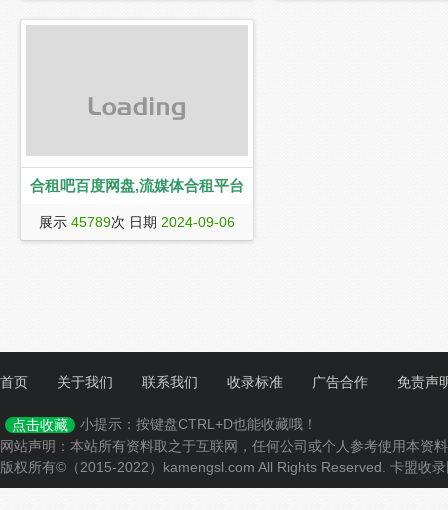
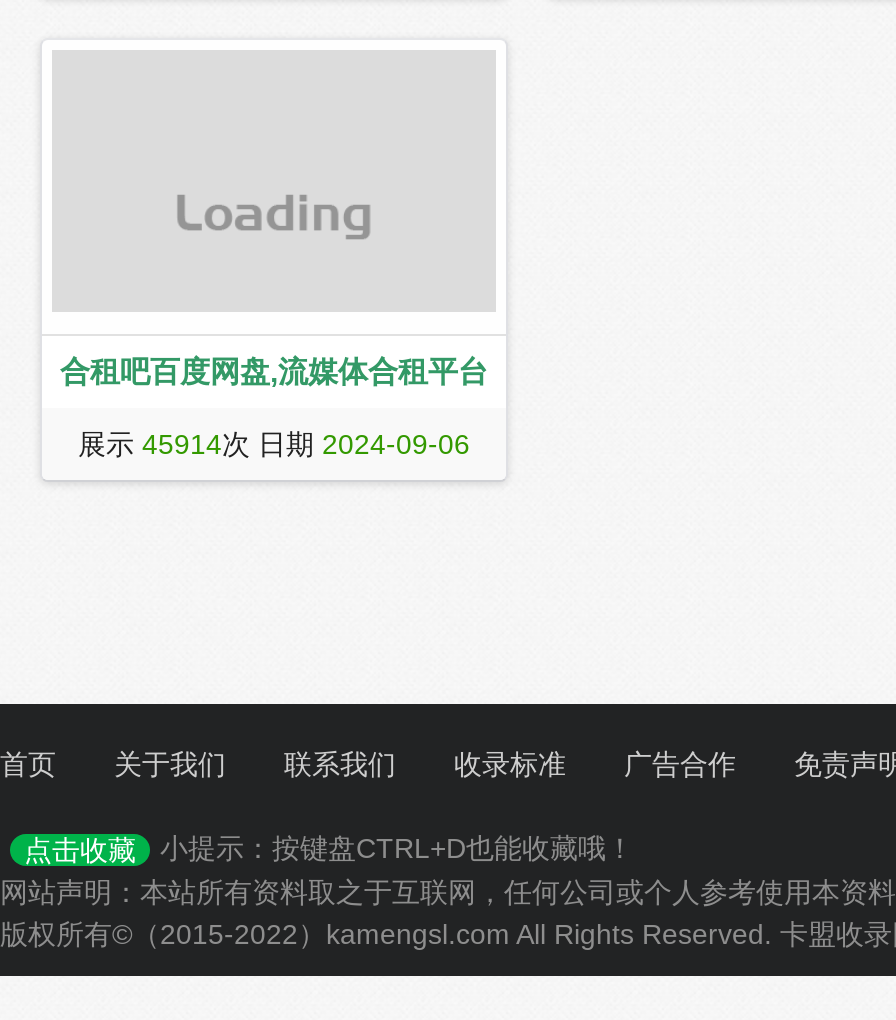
[39,214,235,230] 展示45789次 日期2024-09-06 -> [78,428,470,460] 展示45914次 日期2024-09-06

